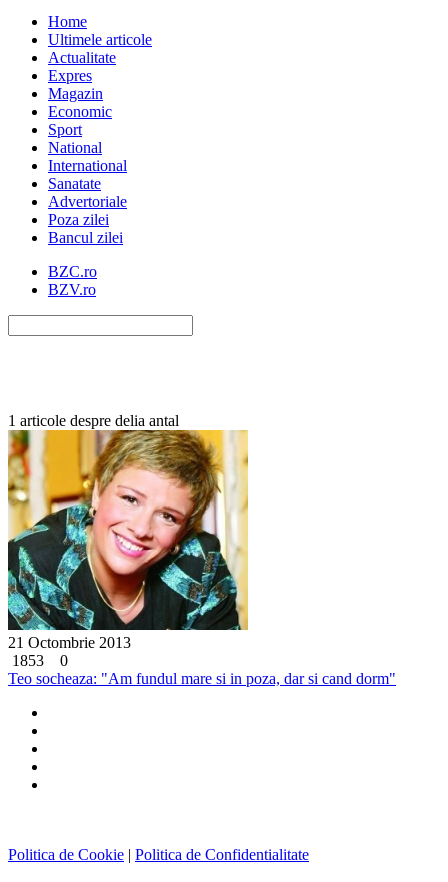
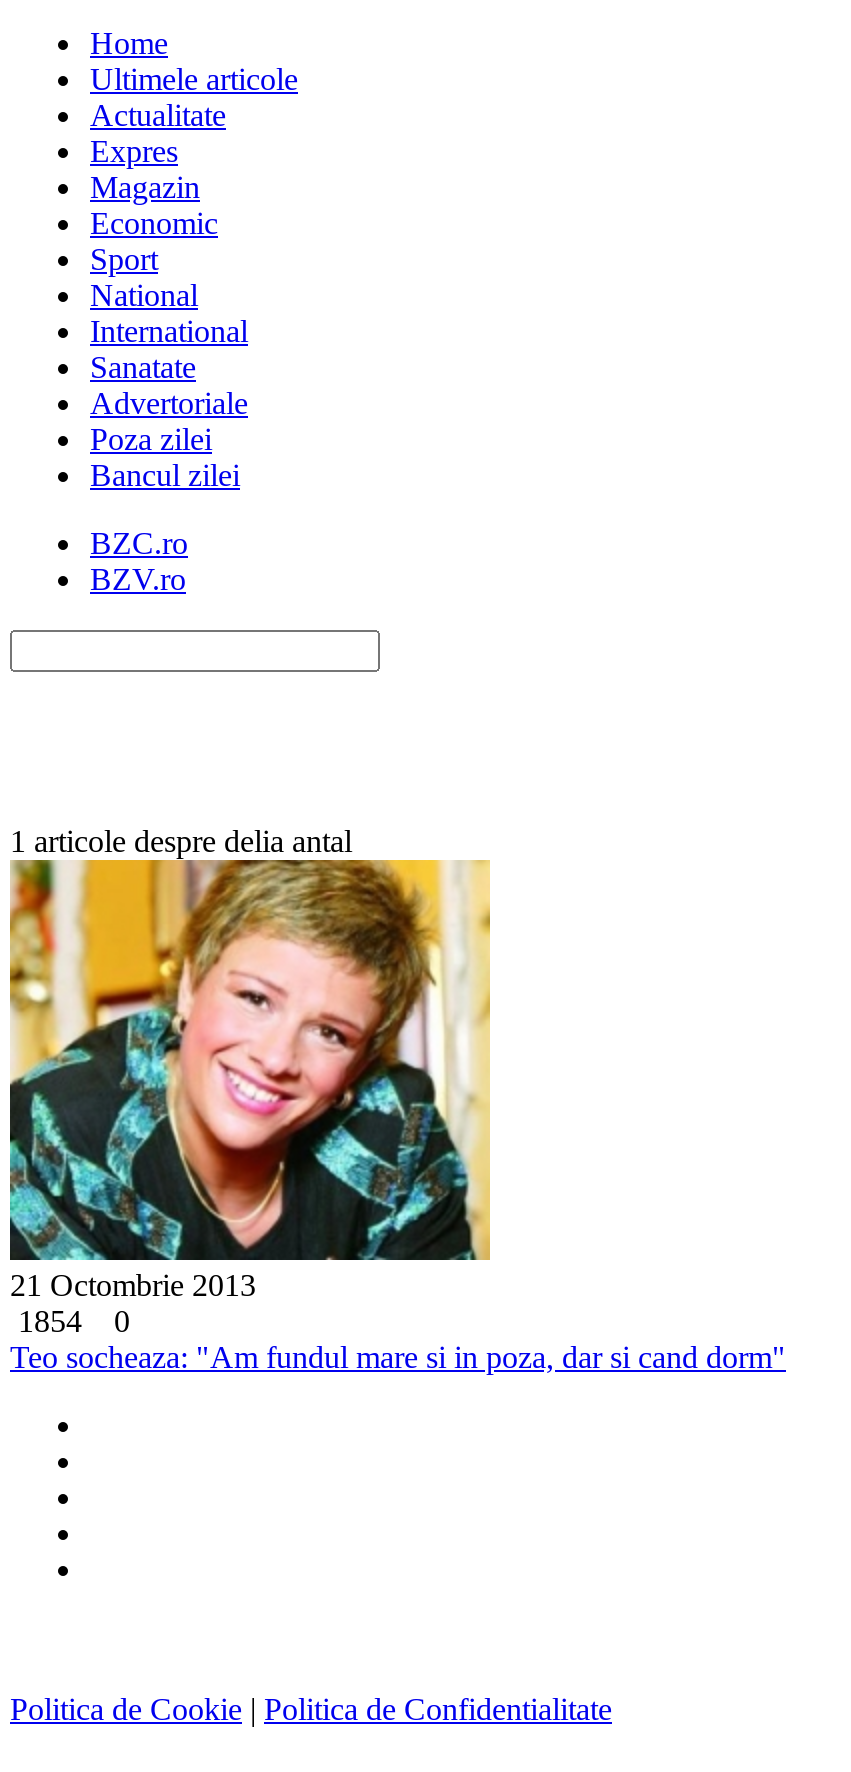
[8,652,68,669] 1853 0 -> [10,1304,130,1338] 1854 0

